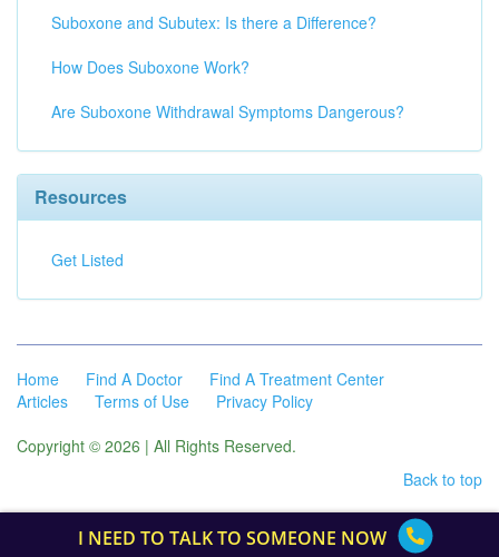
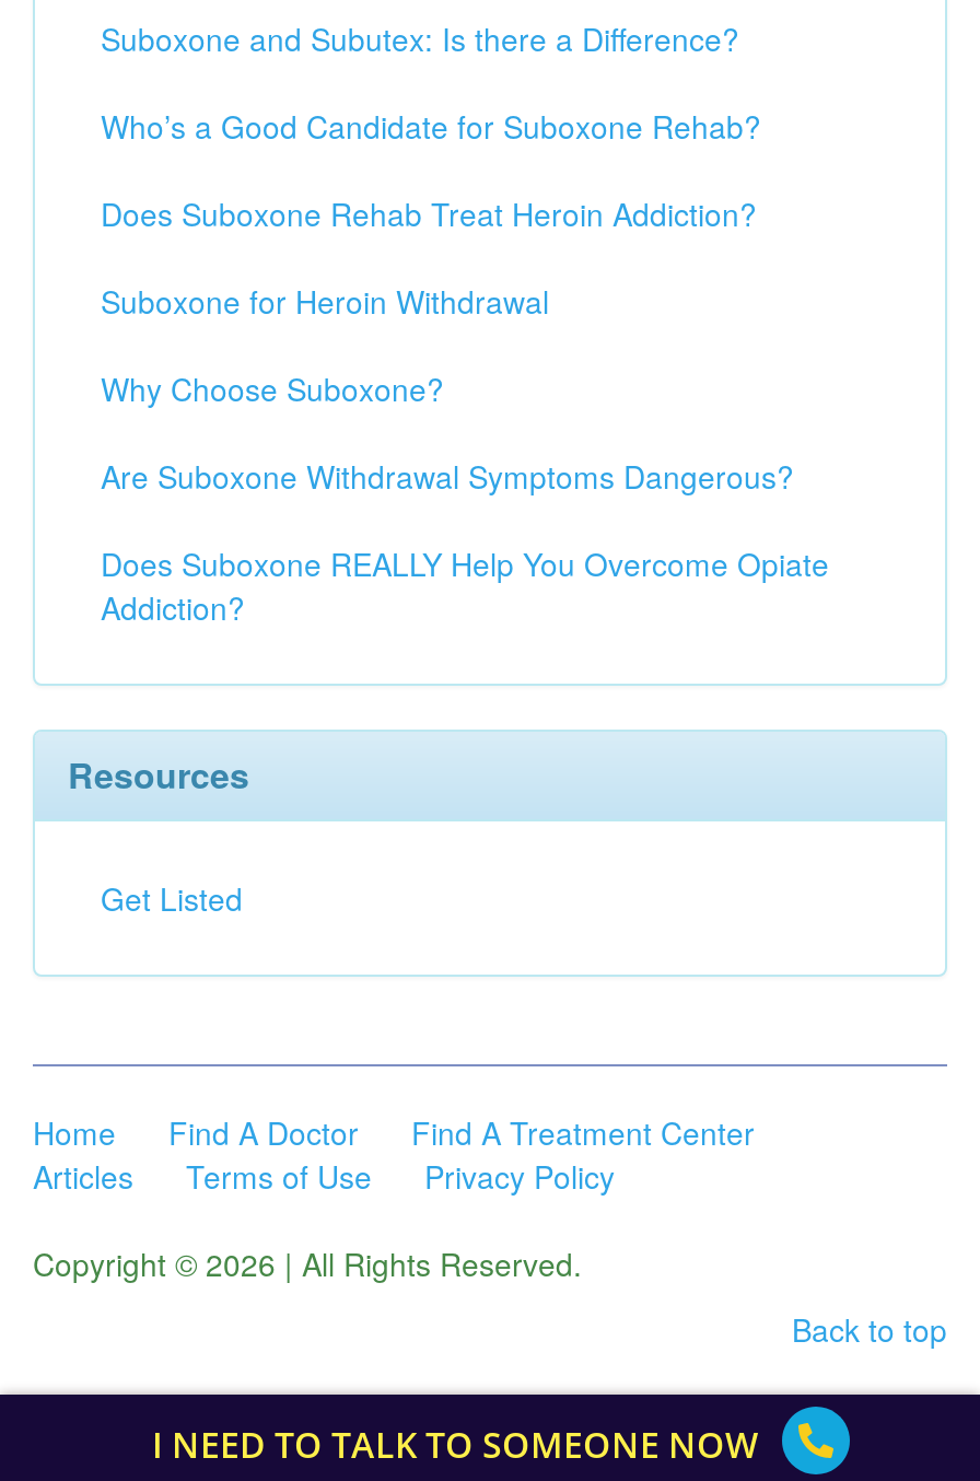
[51,56,250,78] How Does Suboxone Work? -> [101,104,761,410] Who’s a Good Candidate for Suboxone Rehab? | Does Suboxone Rehab Treat Heroin Addiction? | Suboxone for Heroin Withdrawal | Why Choose Suboxone?
none -> [101,541,829,629] Does Suboxone REALLY Help You Overcome Opiate | Addiction?

